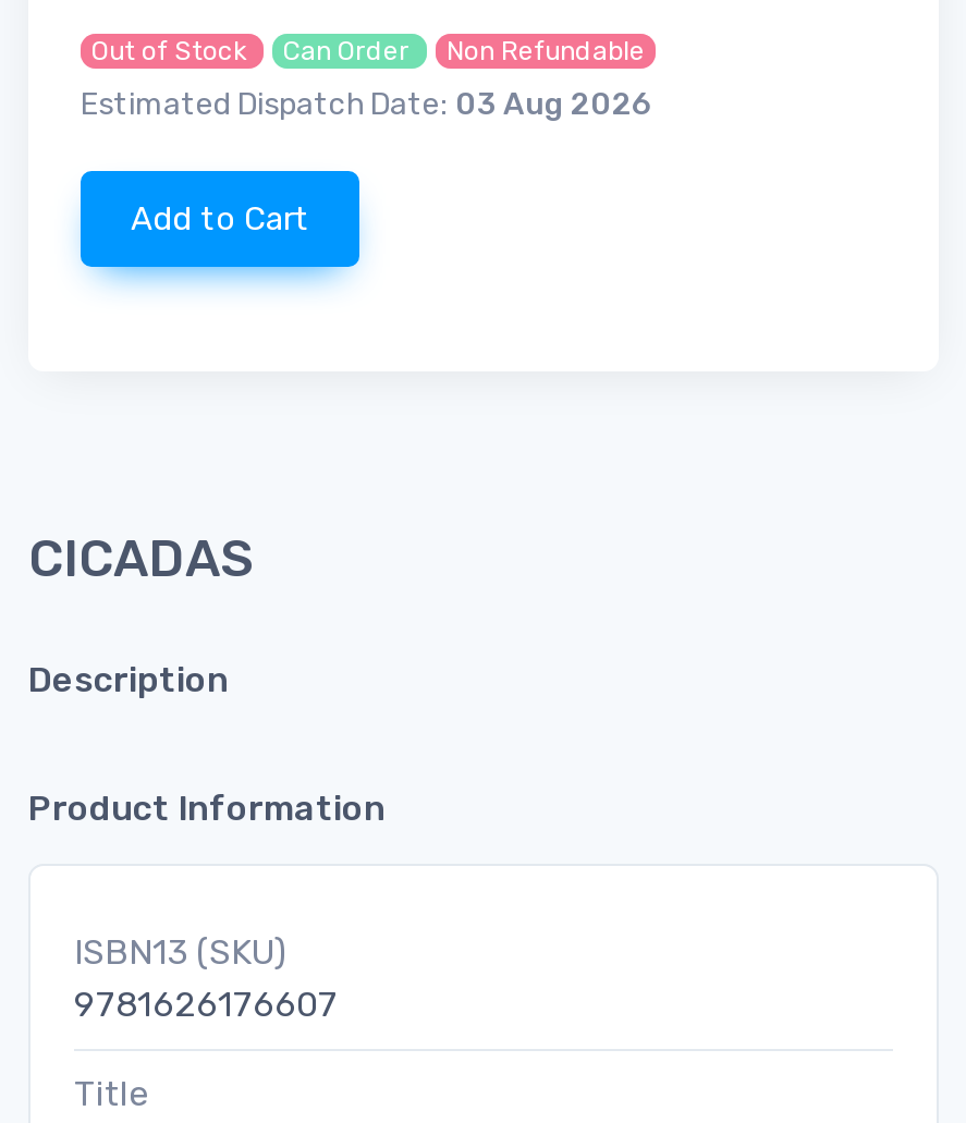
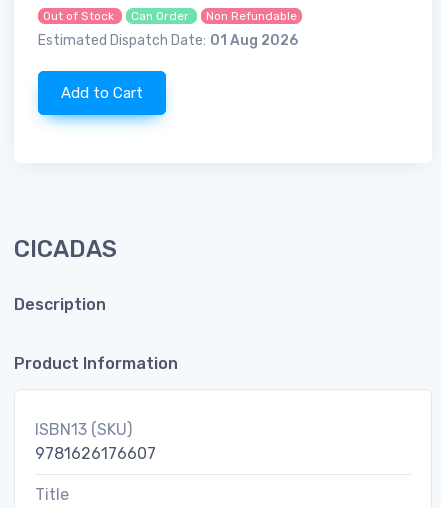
[81,86,651,123] Estimated Dispatch Date: 03 Aug 2026 -> [38,32,298,49] Estimated Dispatch Date: 01 Aug 2026

